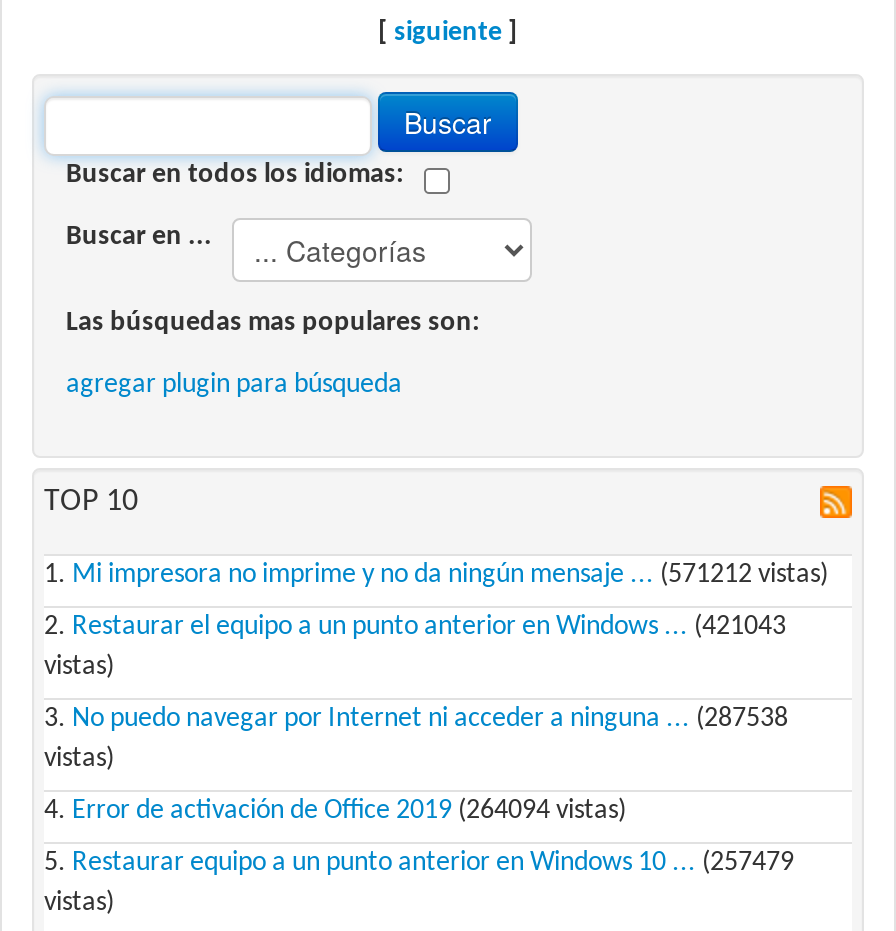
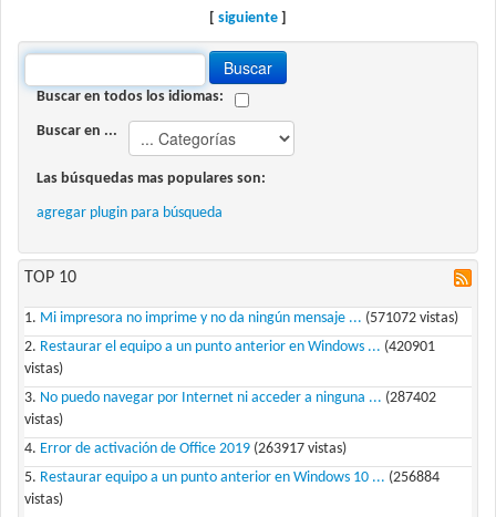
[72,560,828,590] Mi impresora no imprime y no da ningún mensaje ... (571212 vistas) -> [40,310,458,327] Mi impresora no imprime y no da ningún mensaje ... (571072 vistas)
[72,612,786,642] Restaurar el equipo a un punto anterior en Windows ... (421043 -> [40,339,435,355] Restaurar el equipo a un punto anterior en Windows ... (420901
[72,704,788,734] No puedo navegar por Internet ni acceder a ninguna ... (287538 -> [40,390,436,406] No puedo navegar por Internet ni acceder a ninguna ... (287402
[72,796,626,826] Error de activación de Office 2019 (264094 vistas) -> [40,441,347,457] Error de activación de Office 2019 (263917 vistas)
[72,848,794,878] Restaurar equipo a un punto anterior en Windows 10 ... (257479 -> [40,469,440,486] Restaurar equipo a un punto anterior en Windows 10 ... (256884

